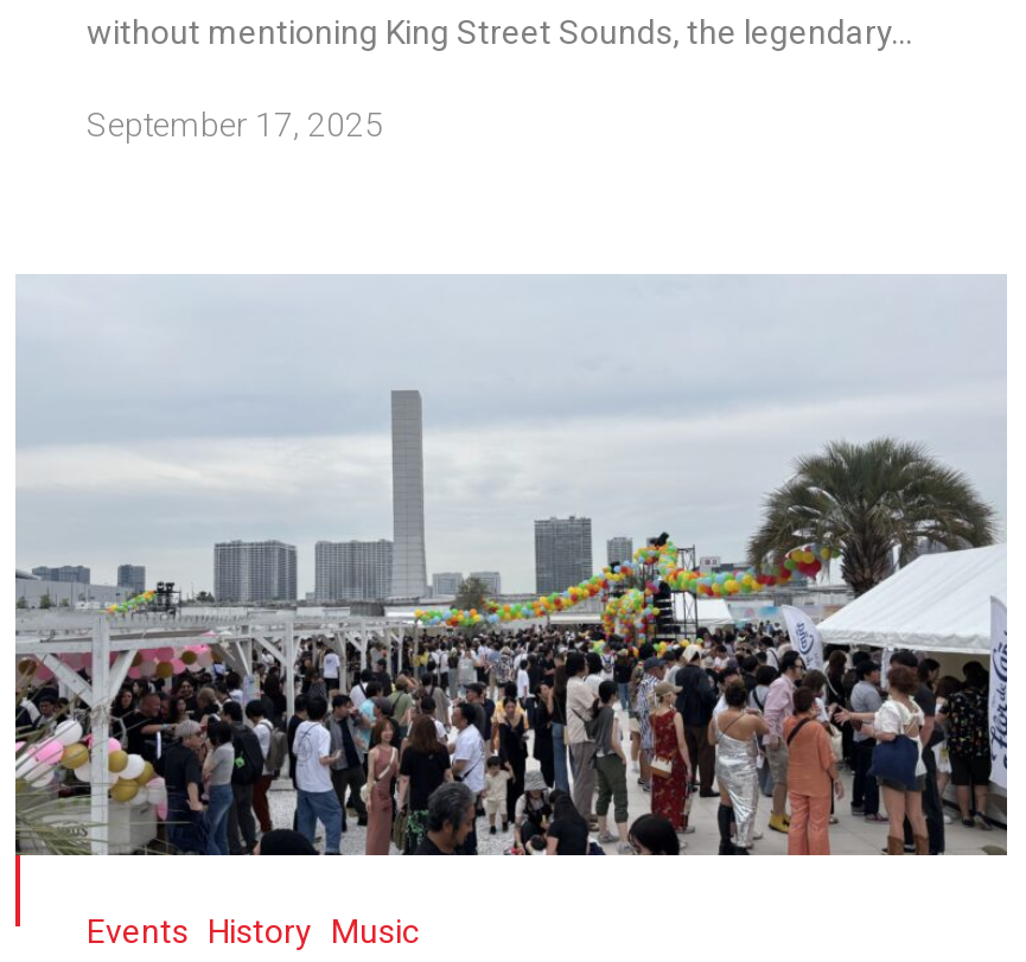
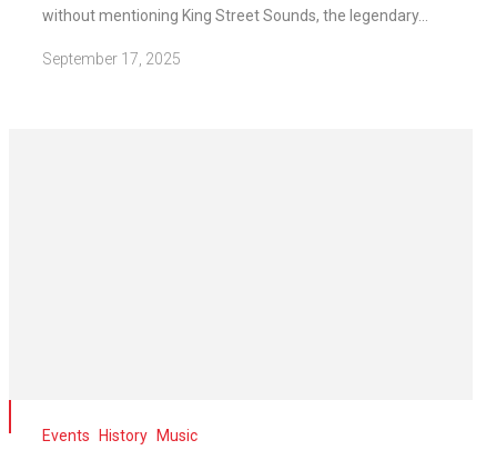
[13,276,1009,858] [image] -> none

